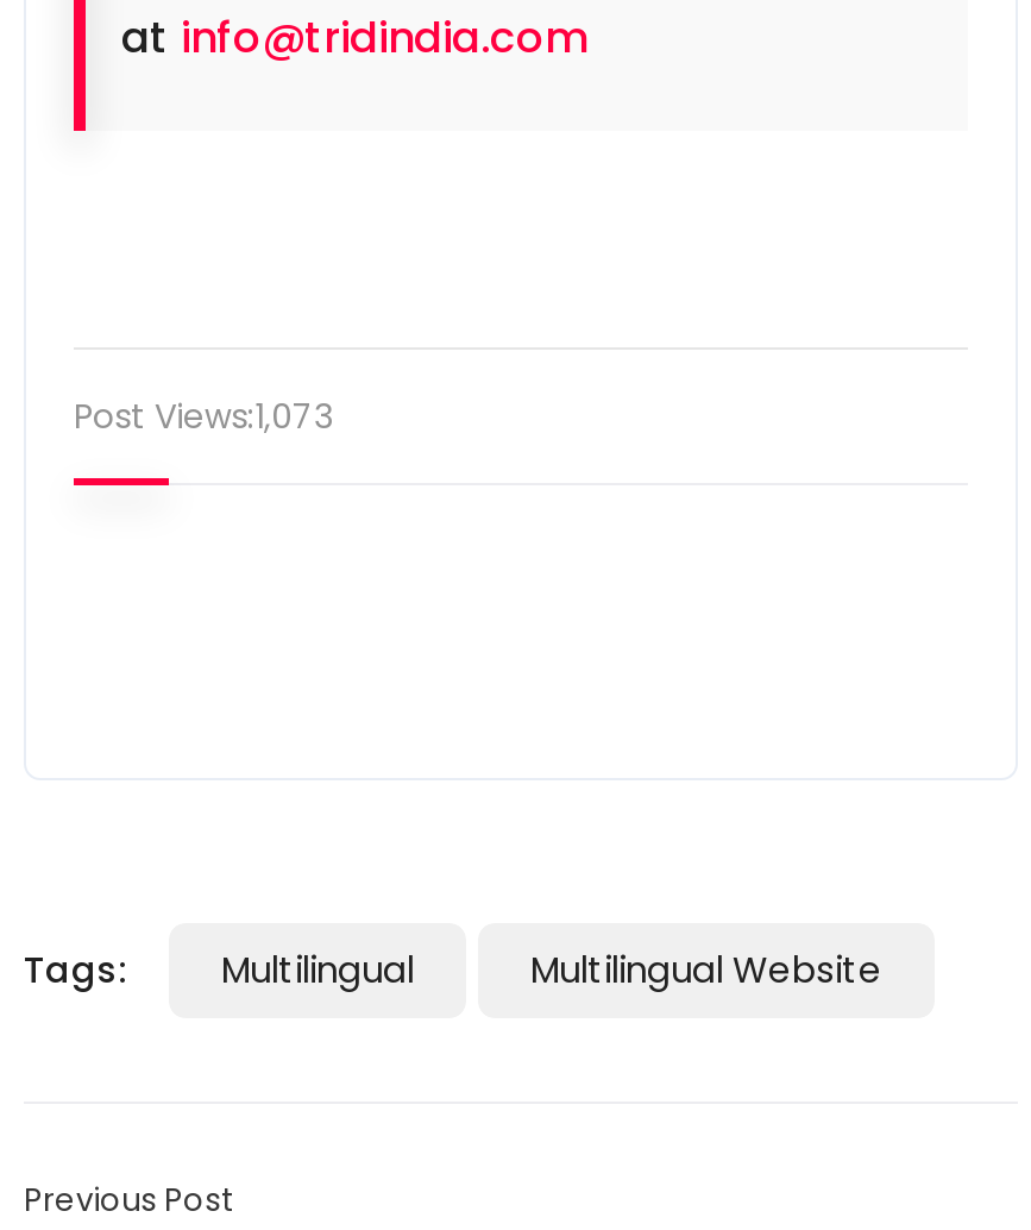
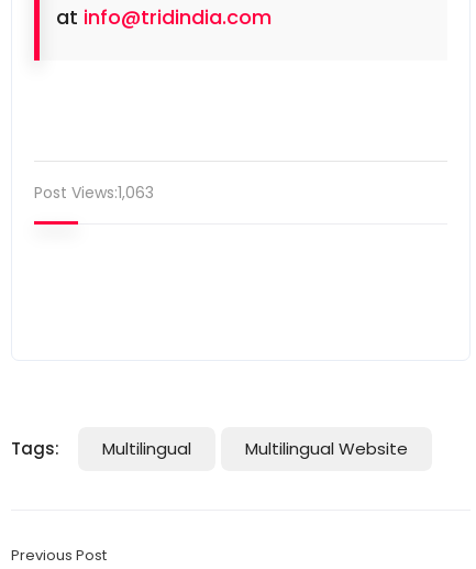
[74,393,333,440] Post Views:1,073 -> [34,182,154,204] Post Views:1,063

